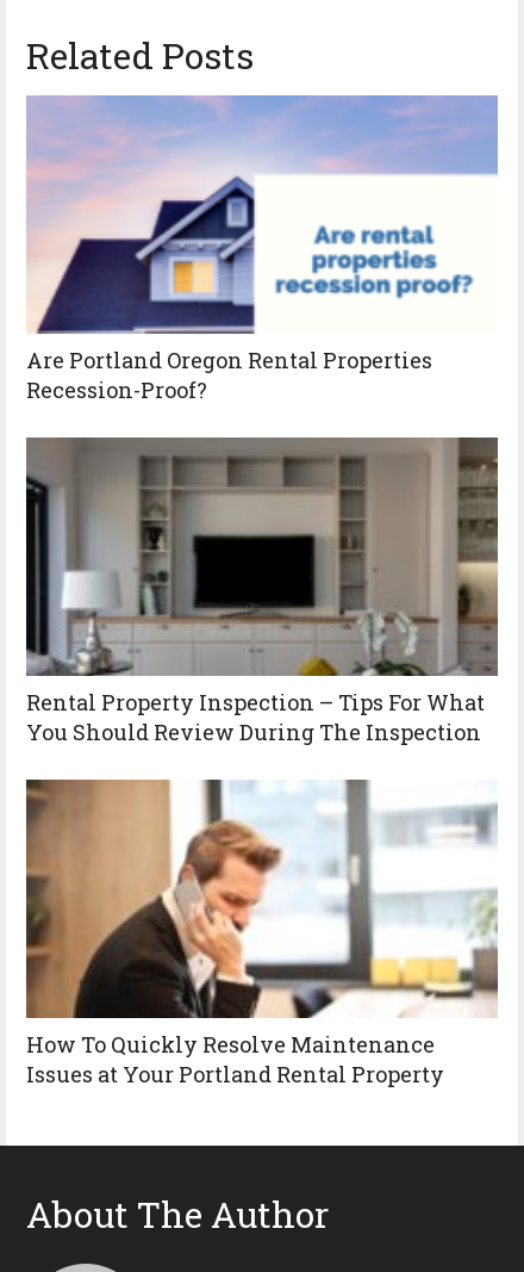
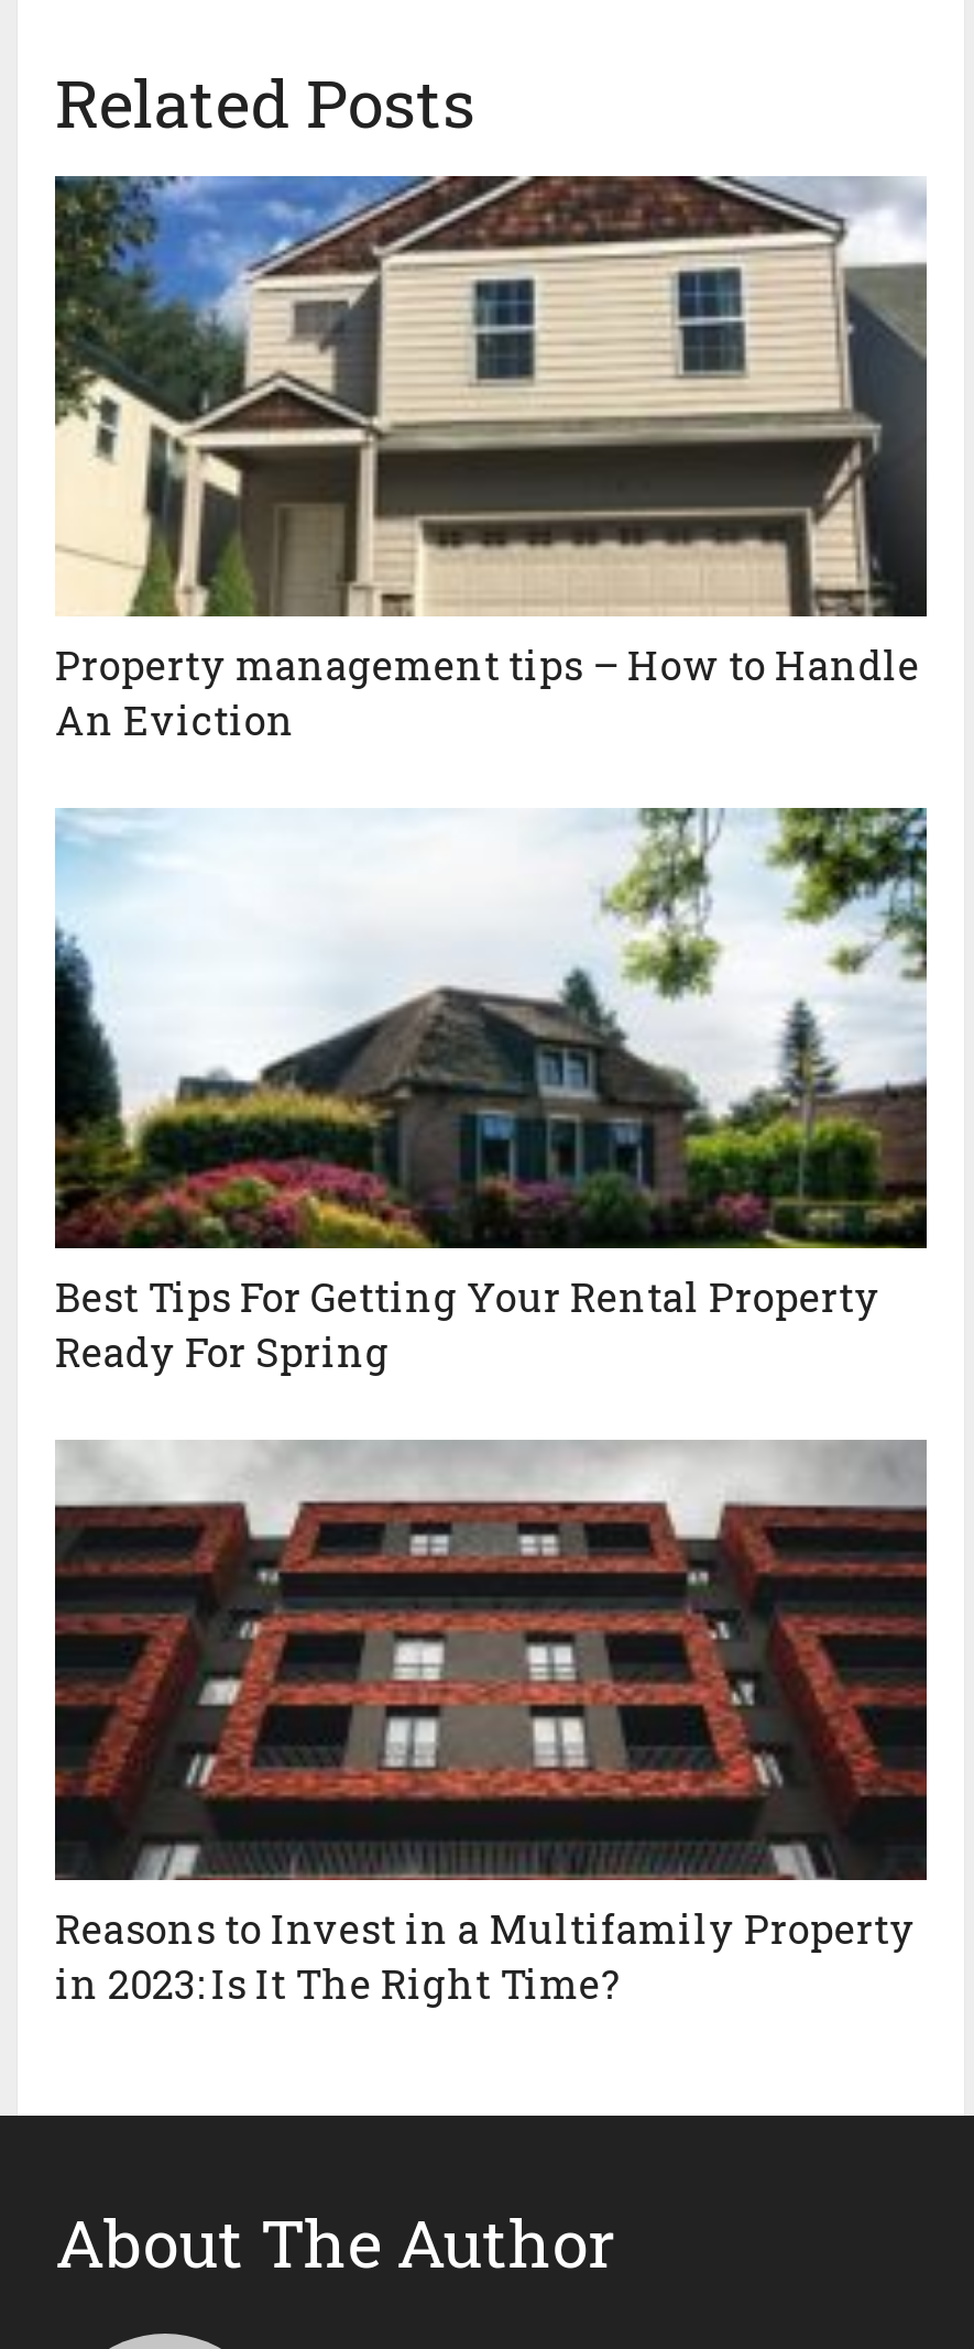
[26,95,498,404] [image] | Are Portland Oregon Rental Properties | Recession-Proof? -> [53,174,929,747] [image] | Property management tips – How to Handle | An Eviction
[25,436,499,747] [image] | Rental Property Inspection – Tips For What | You Should Review During The Inspection -> [53,808,929,1379] [image] | Best Tips For Getting Your Rental Property | Ready For Spring
[25,778,499,1089] [image] | How To Quickly Resolve Maintenance | Issues at Your Portland Rental Property -> [53,1438,929,2011] [image] | Reasons to Invest in a Multifamily Property | in 2023: Is It The Right Time?

